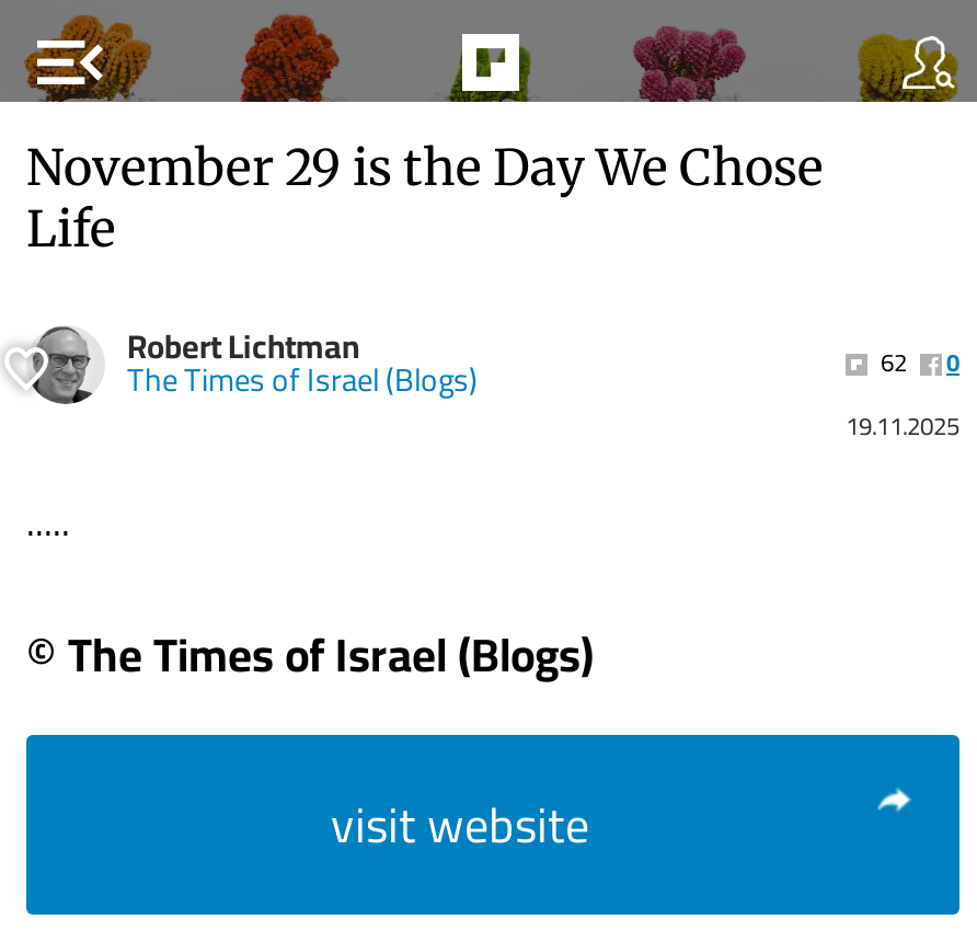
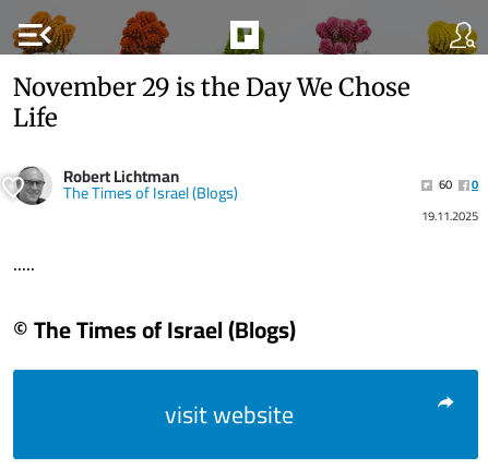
[881,338,959,384] 62 0 -> [439,172,478,195] 60 0

